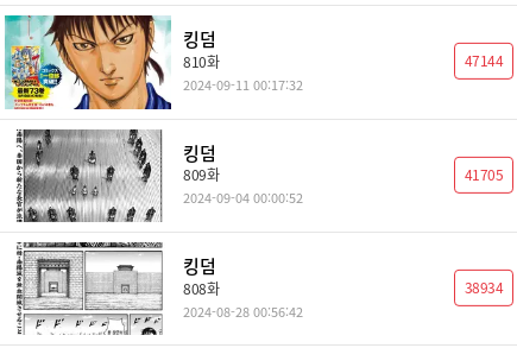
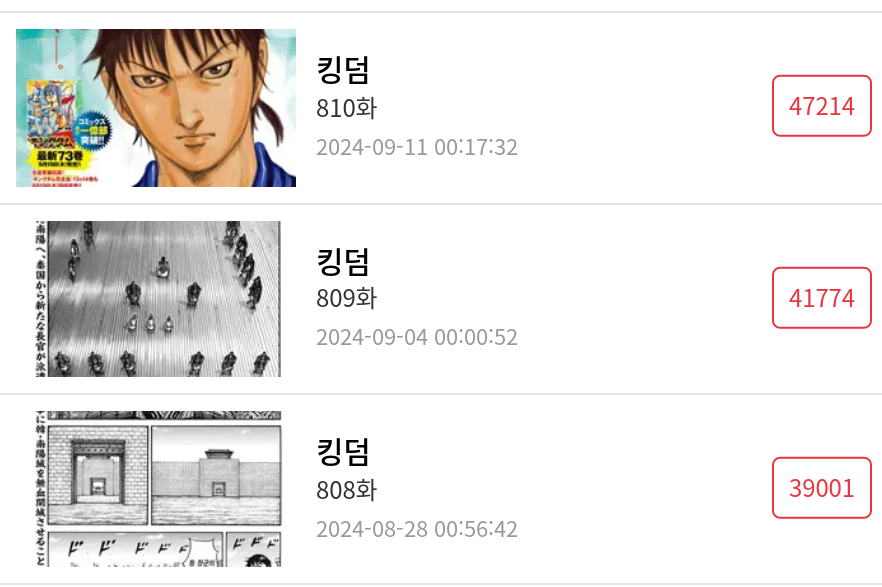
[464,50,503,72] 47144 -> [789,88,855,124] 47214
[464,164,503,185] 41705 -> [789,278,855,314] 41774
[464,277,503,298] 38934 -> [789,469,855,505] 39001

